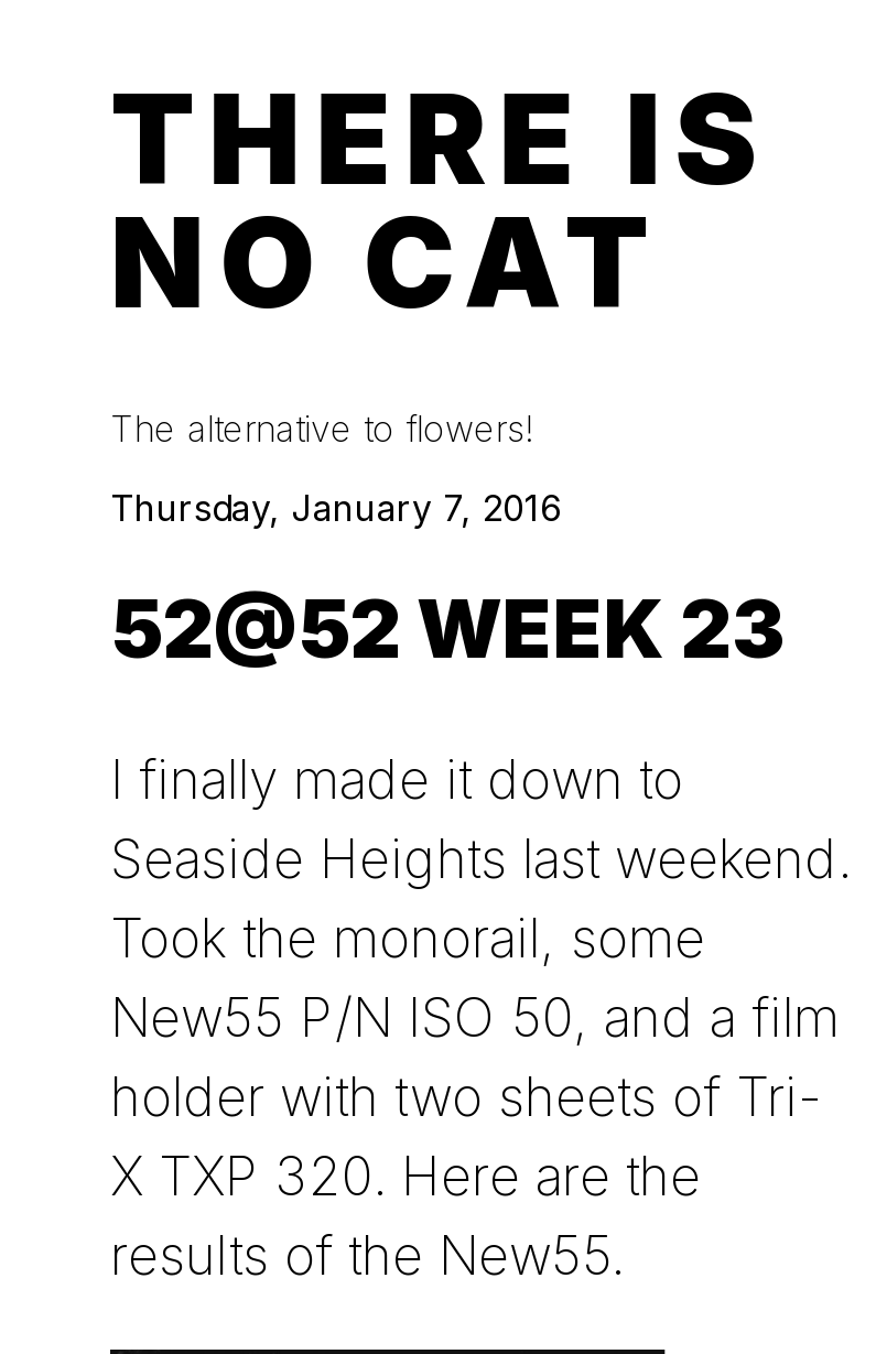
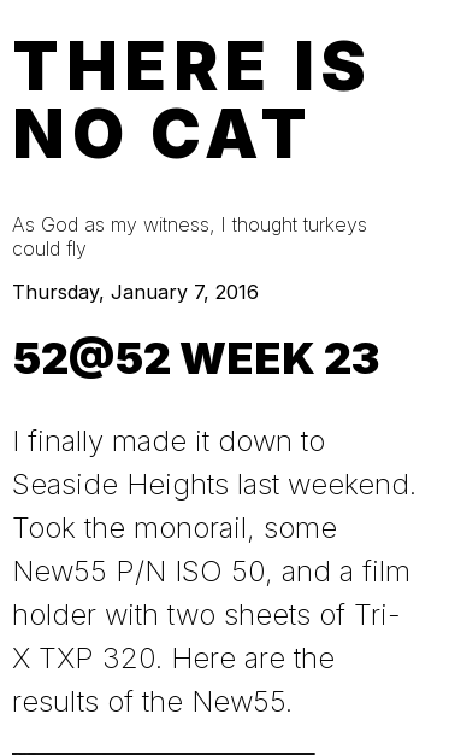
[110,407,536,451] The alternative to flowers! -> [12,212,367,261] As God as my witness, I thought turkeys | could fly

